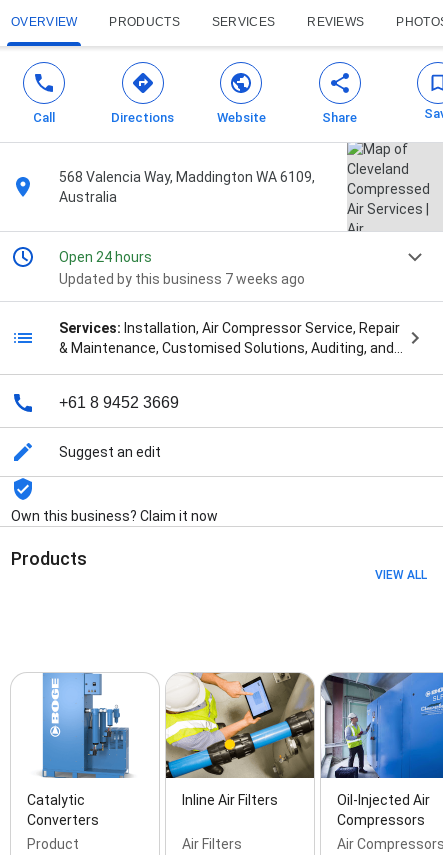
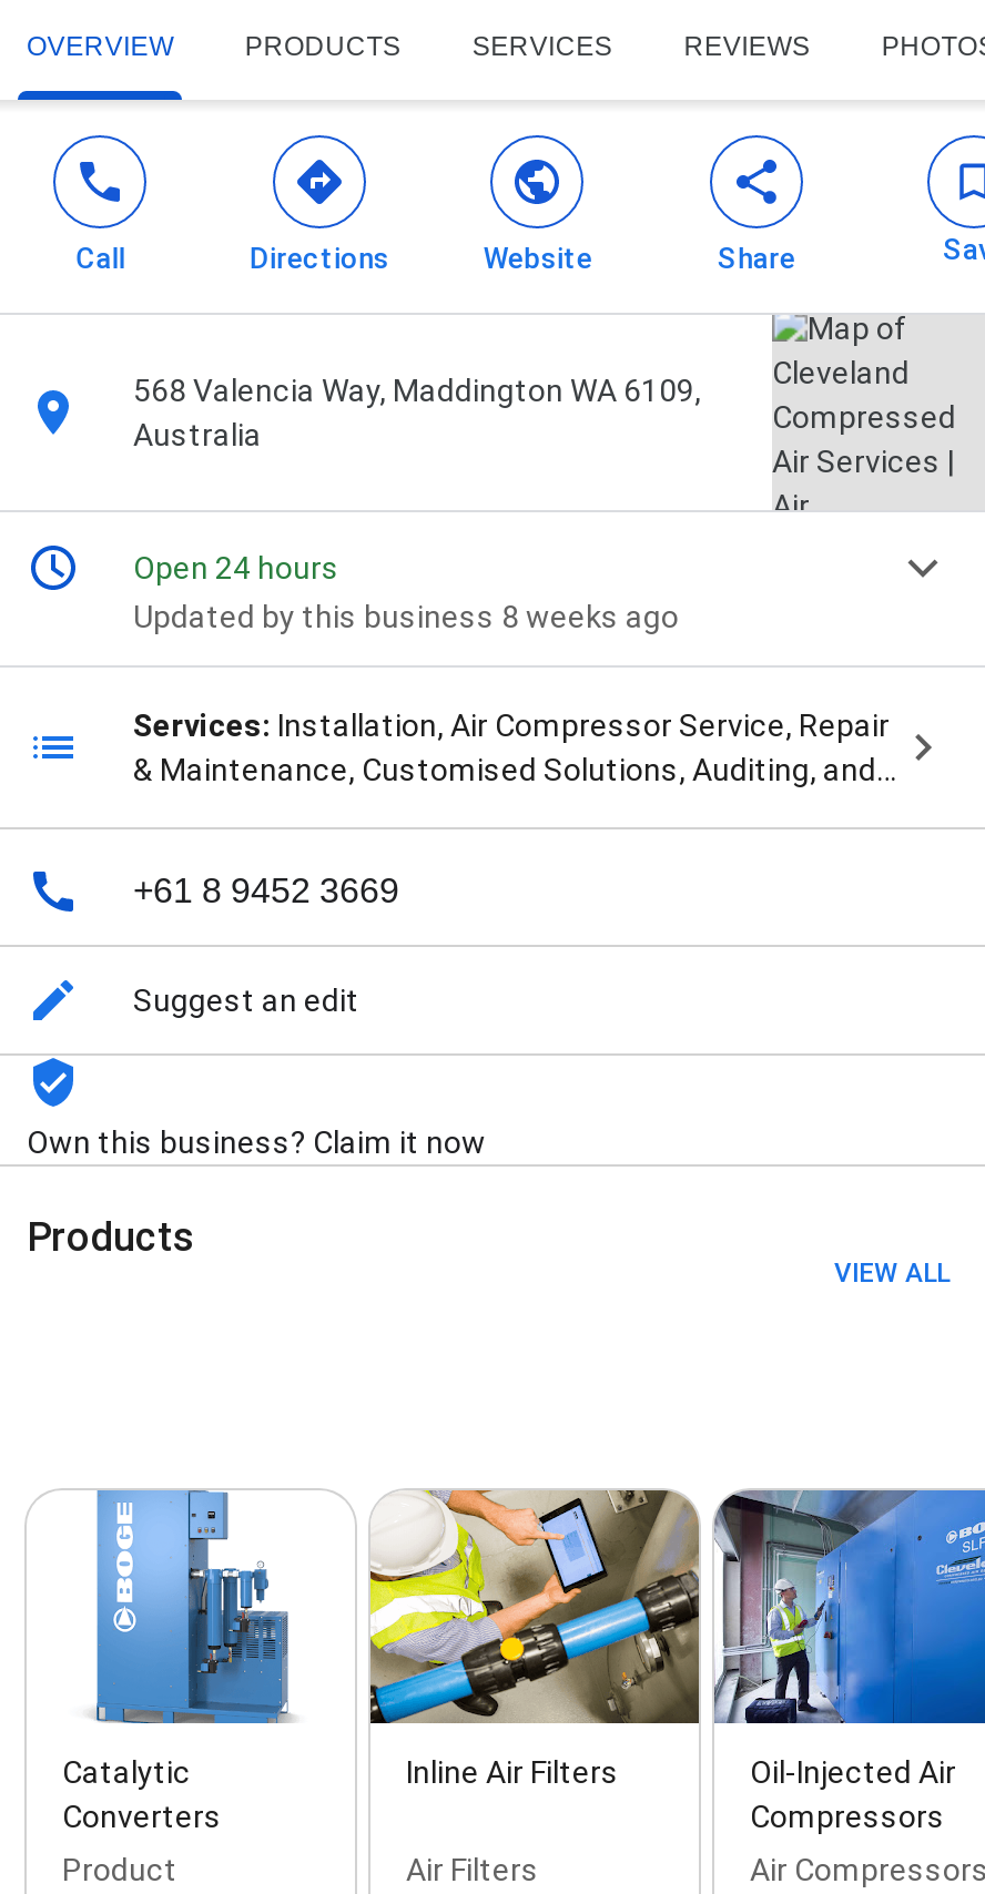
[59,271,305,287] Updated by this business 7 weeks ago -> [133,599,679,635] Updated by this business 8 weeks ago

